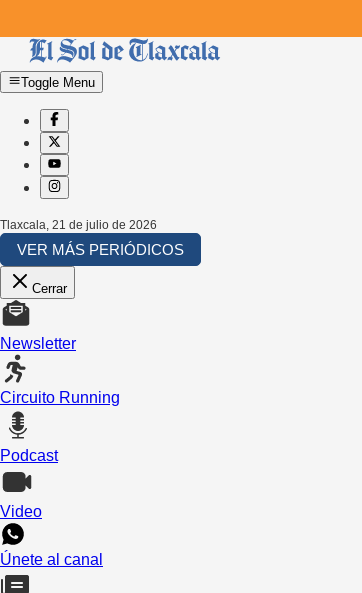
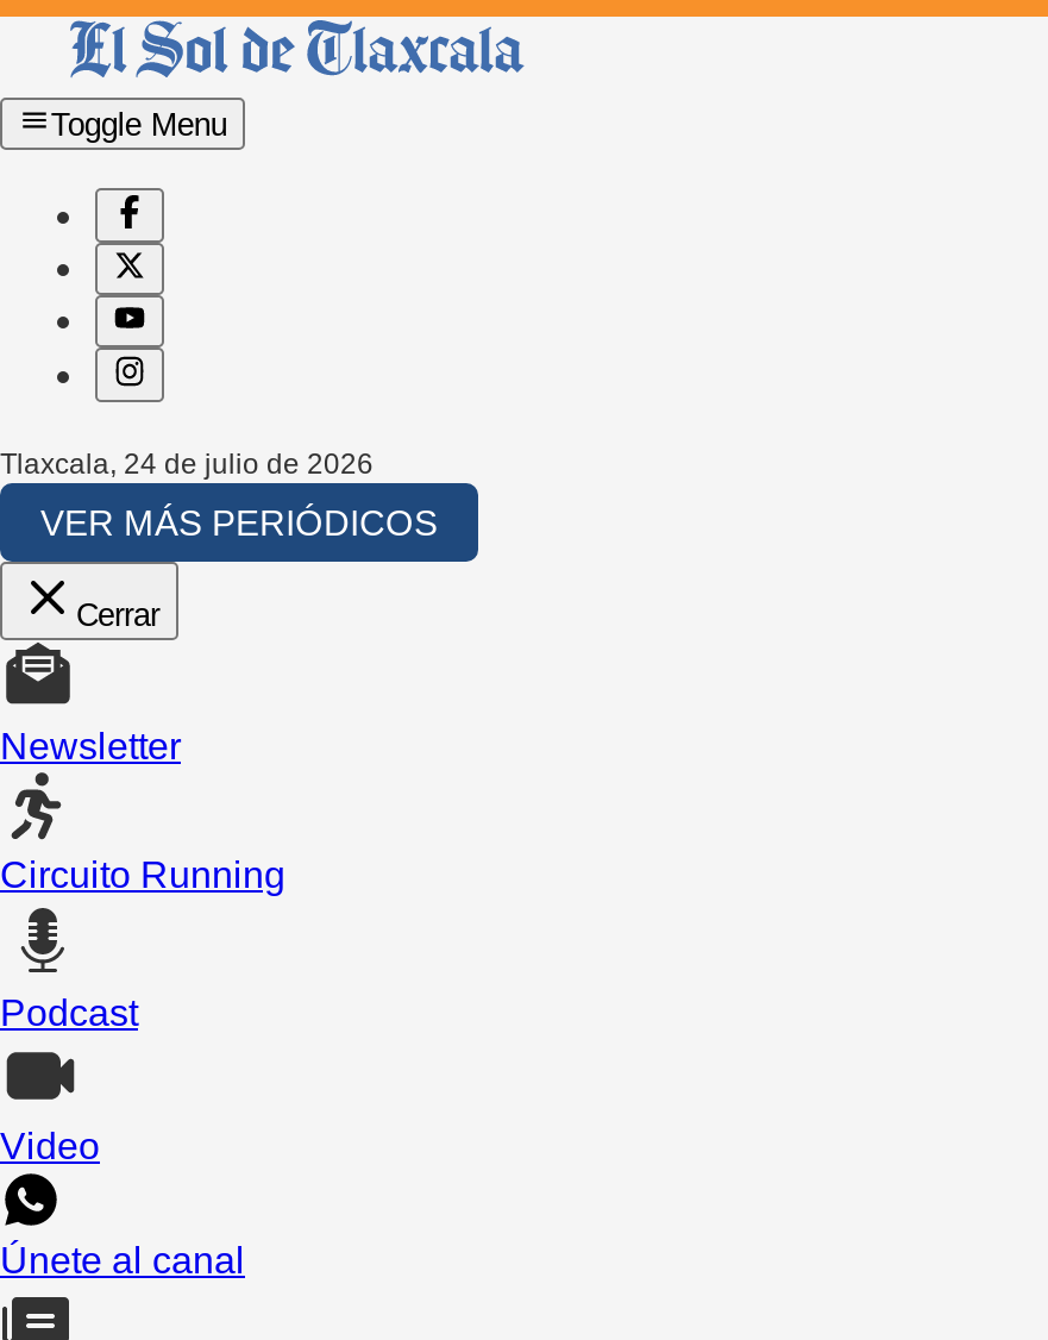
[0,218,157,232] Tlaxcala, 21 de julio de 2026 -> [0,447,374,480] Tlaxcala, 24 de julio de 2026

